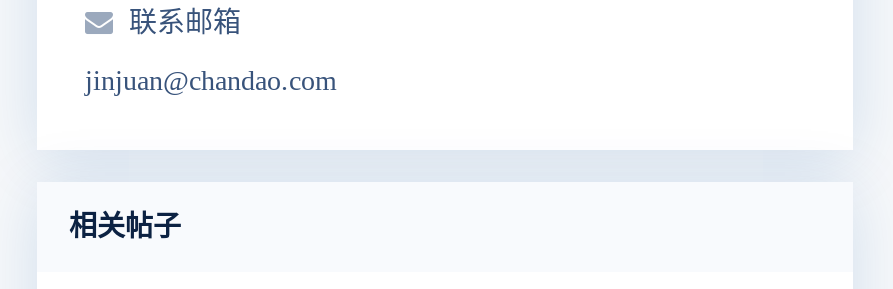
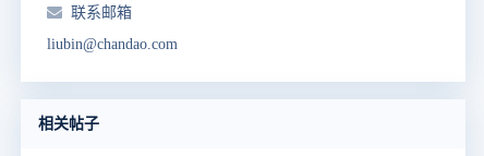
[85,66,337,96] jinjuan@chandao.com -> [47,36,178,52] liubin@chandao.com

